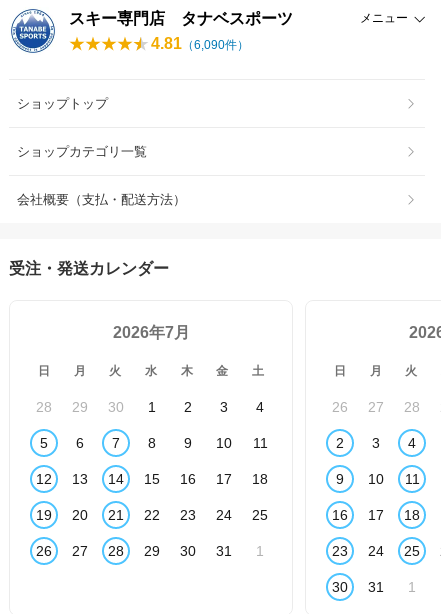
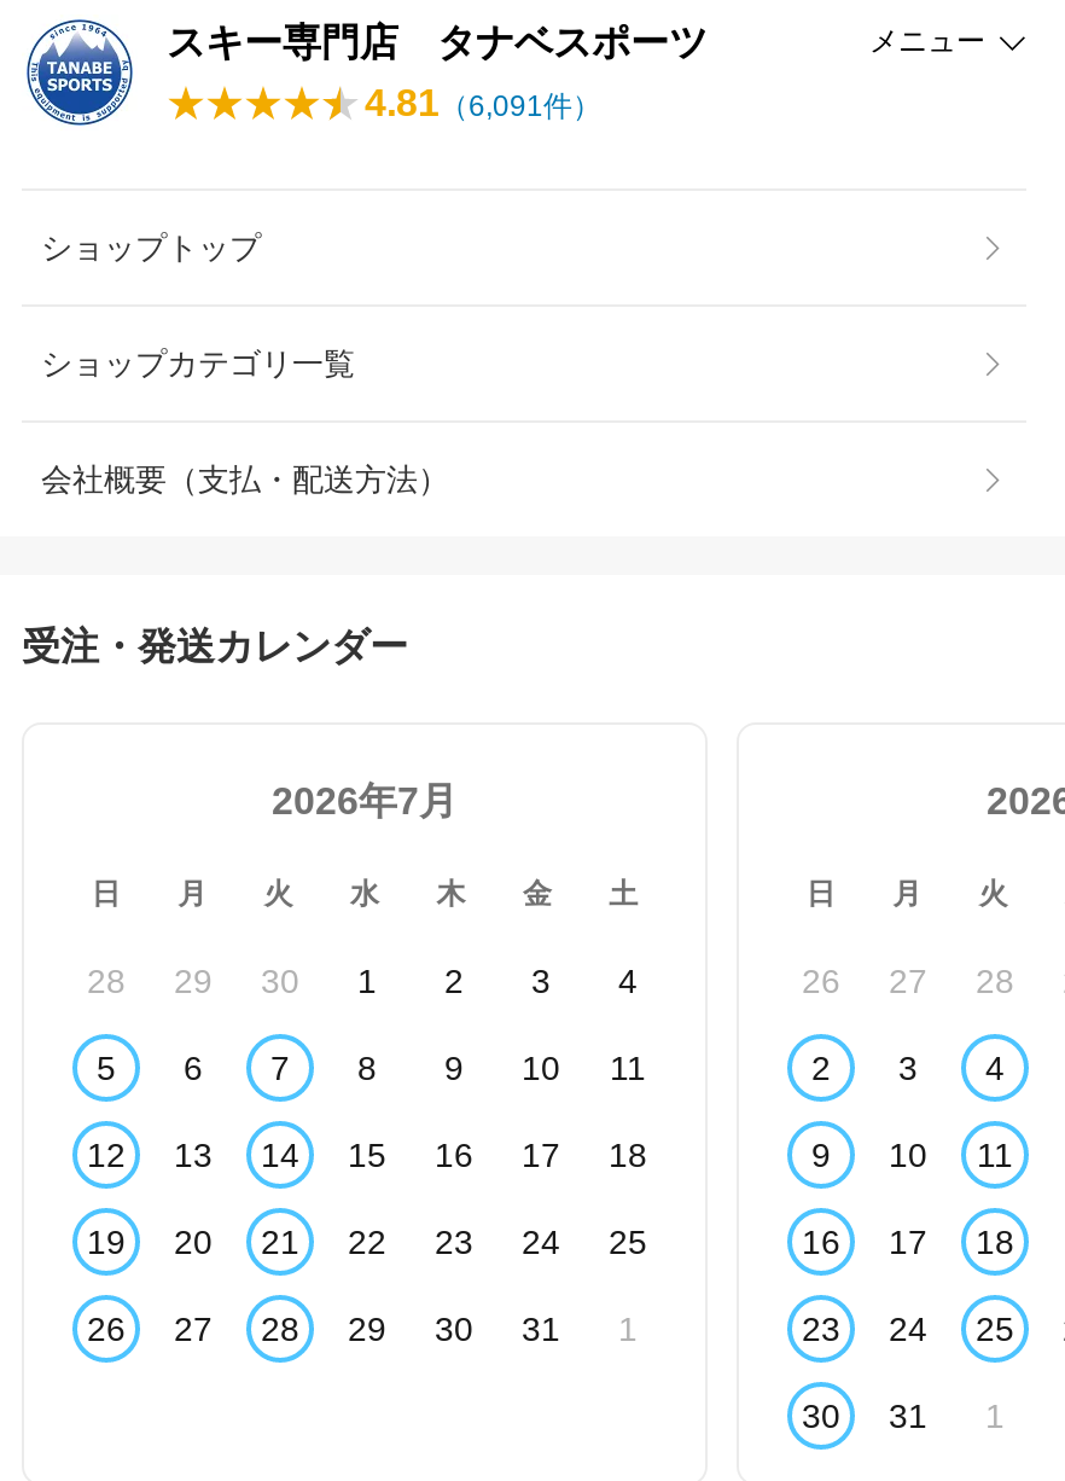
[151,35,249,52] 4.81（6,090件） -> [365,82,601,123] 4.81（6,091件）

